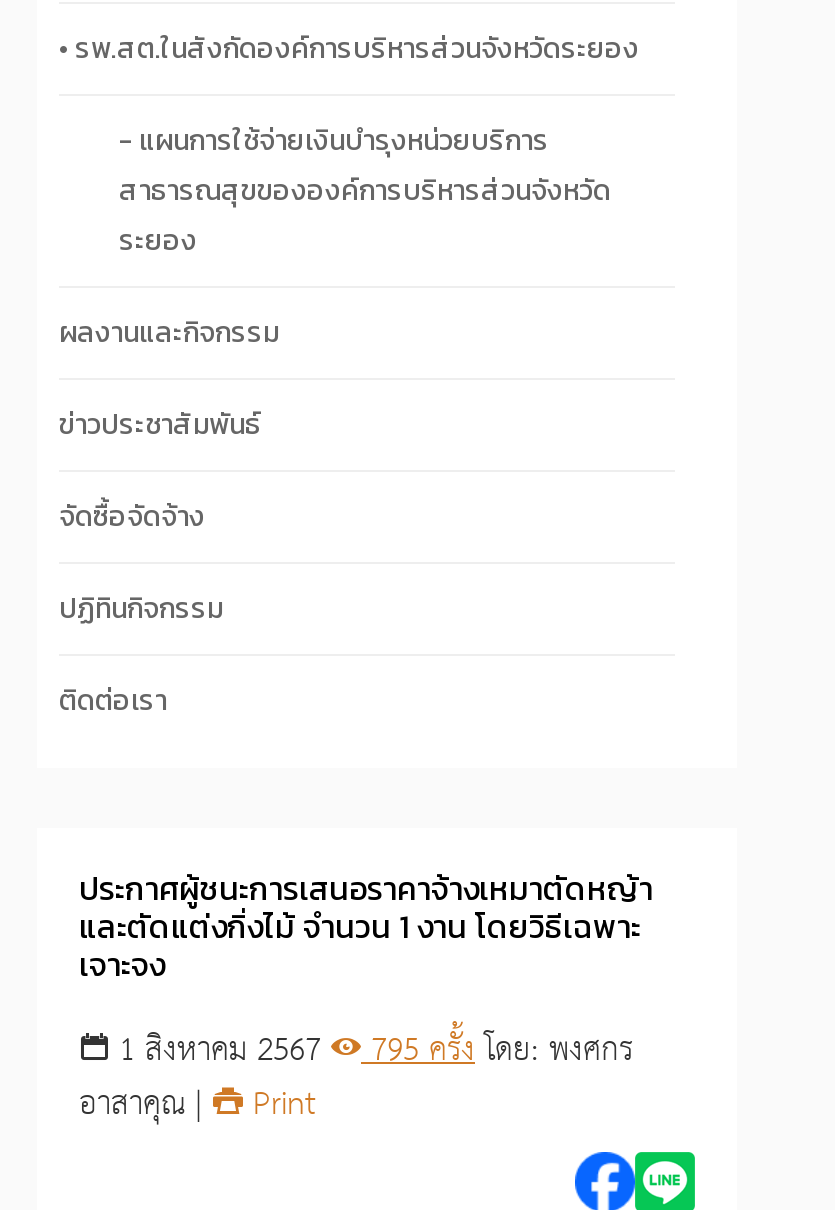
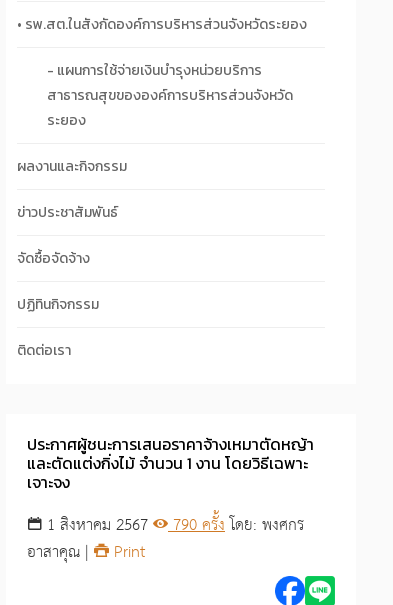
[109,1022,633,1080] 1 สิงหาคม 2567 795 ครั้งโดย: พงศกร -> [42,511,304,540] 1 สิงหาคม 2567 790 ครั้งโดย: พงศกร

